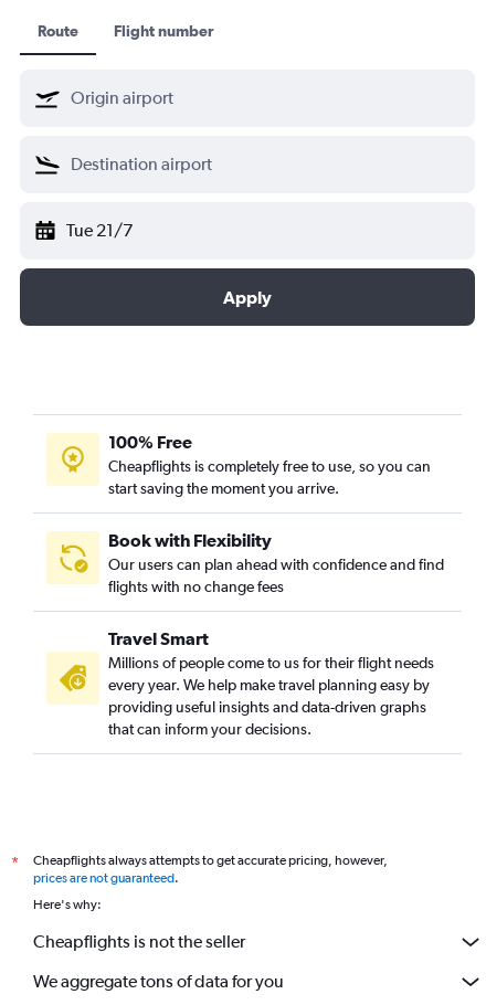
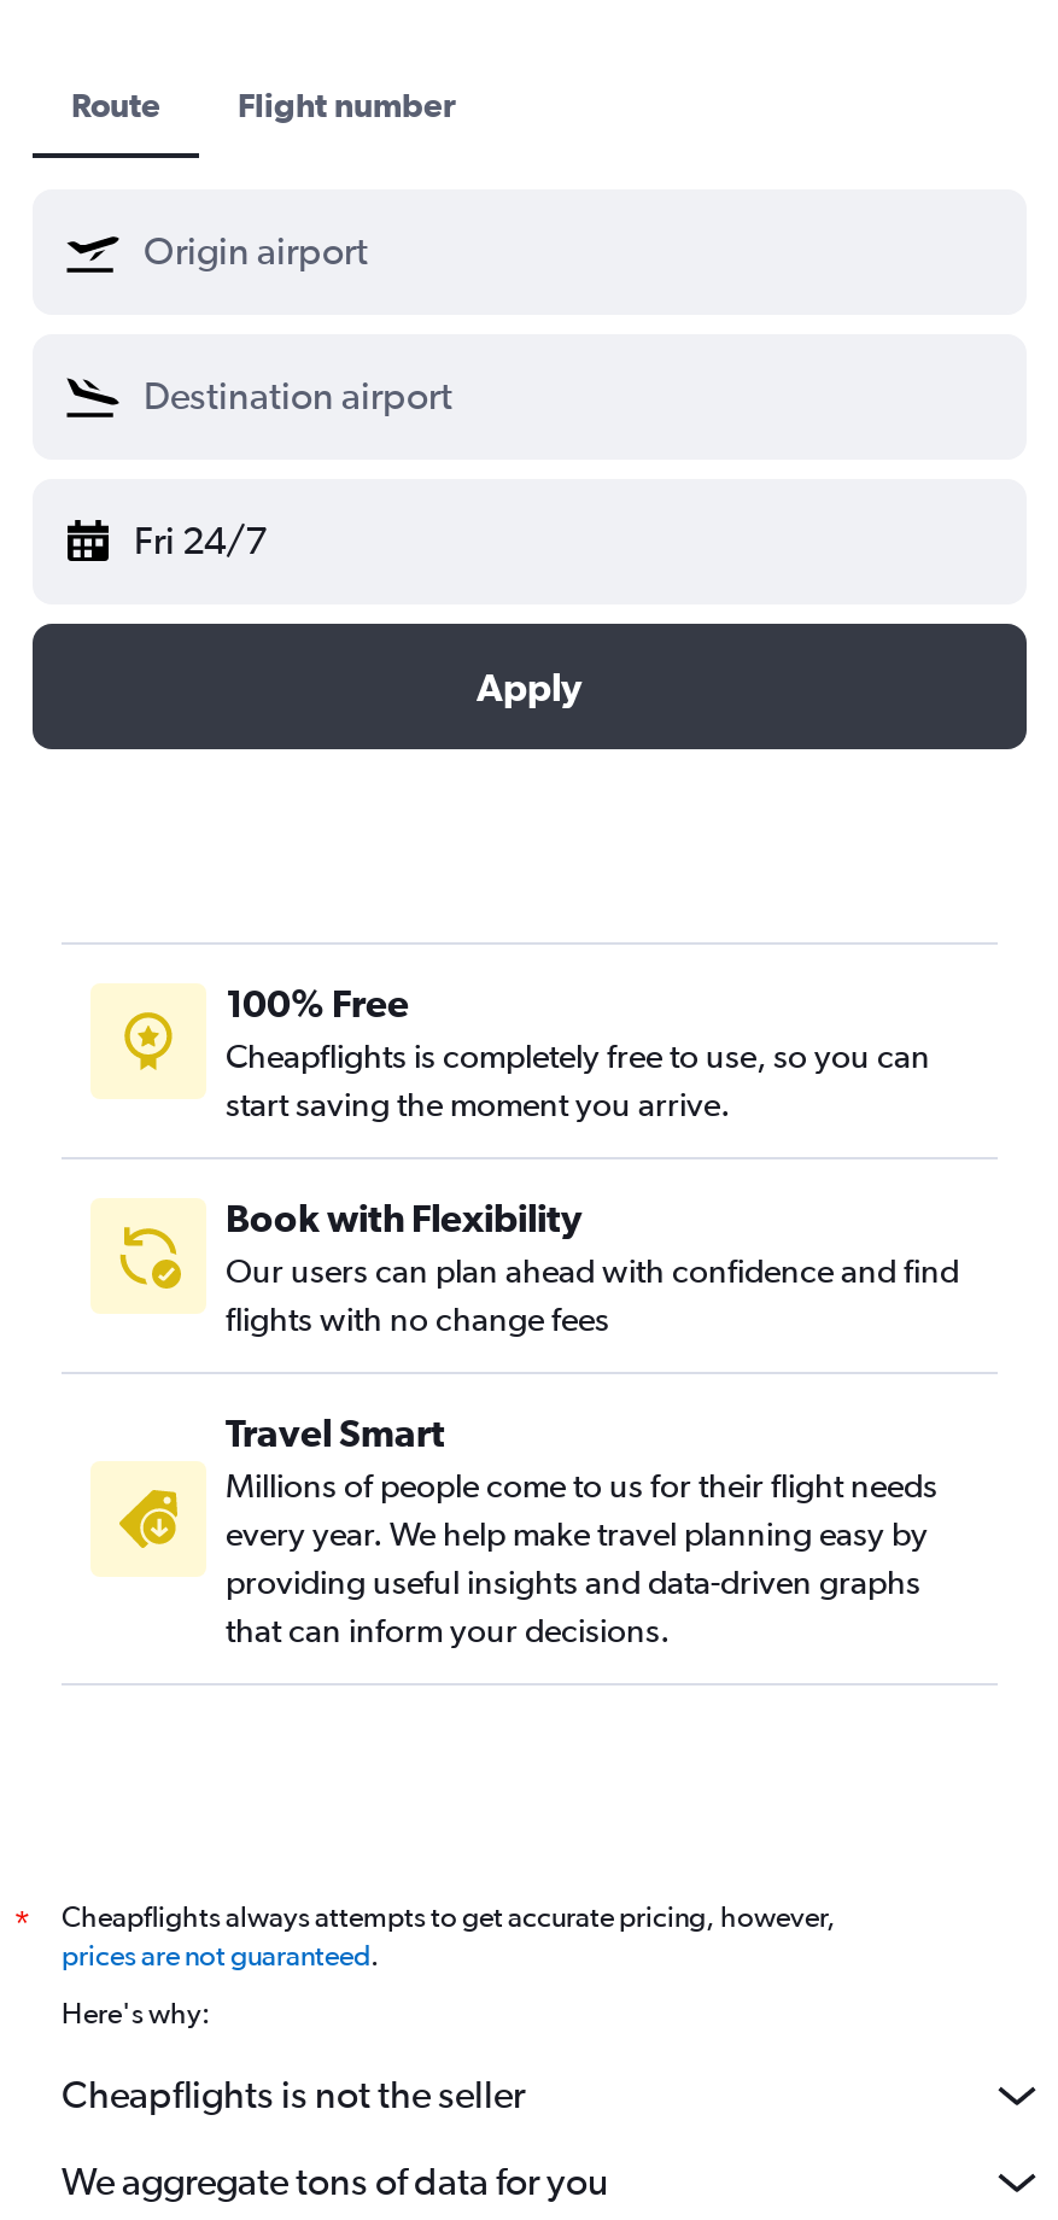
[66,219,133,240] Tue 21/7 -> [134,516,267,562] Fri 24/7

